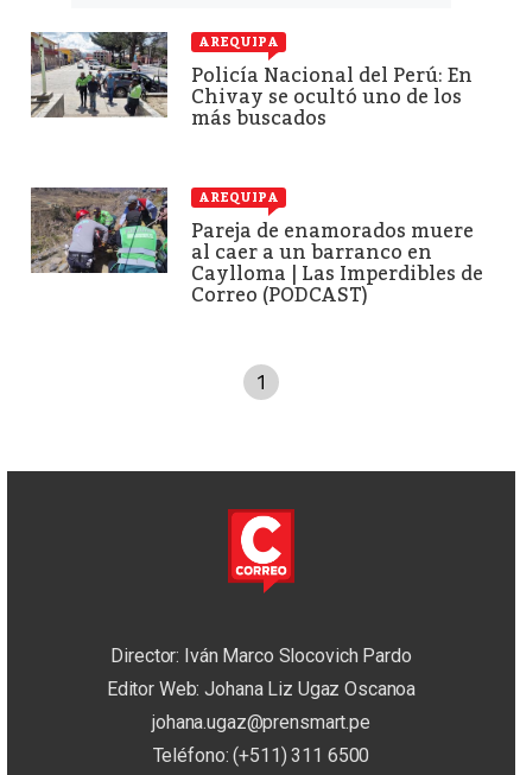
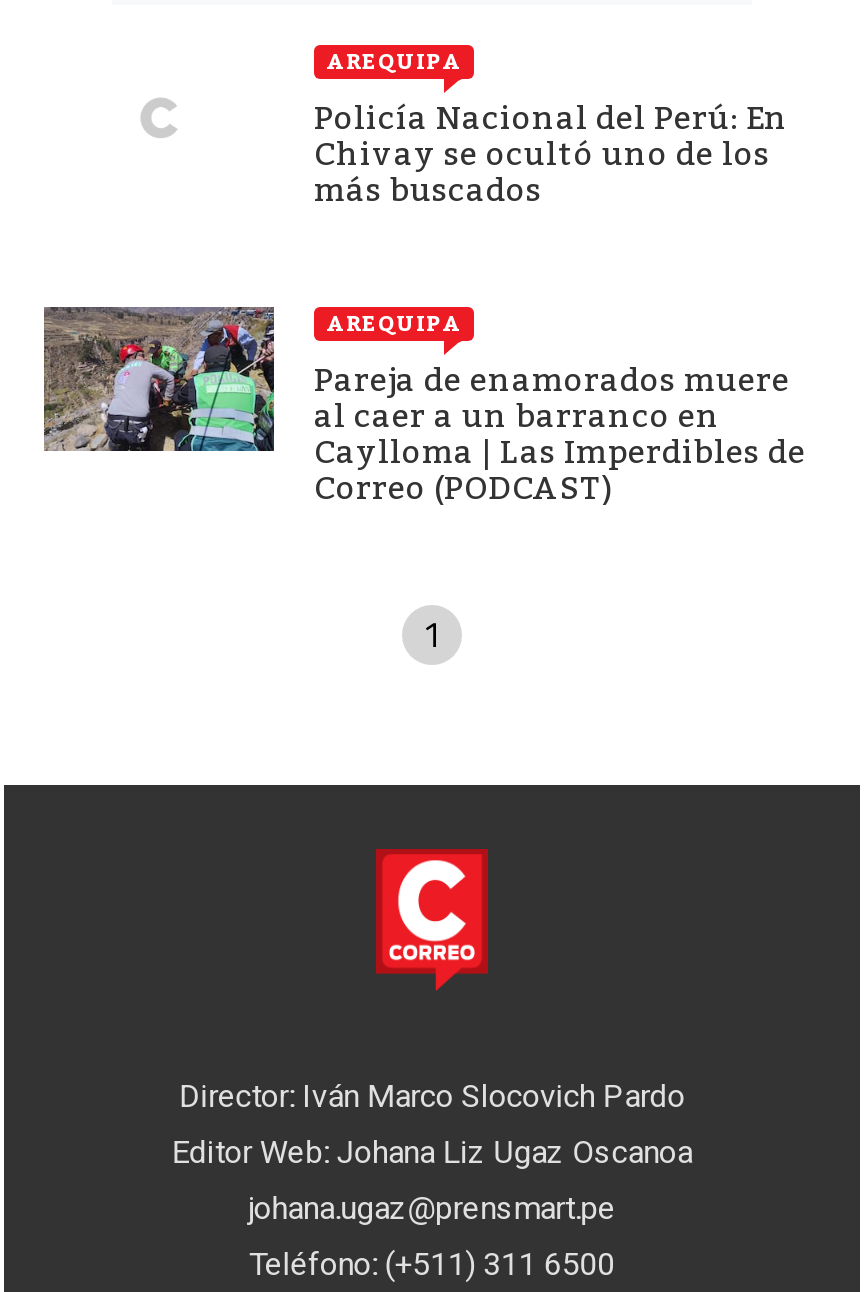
[30,31,169,119] [image] -> none

